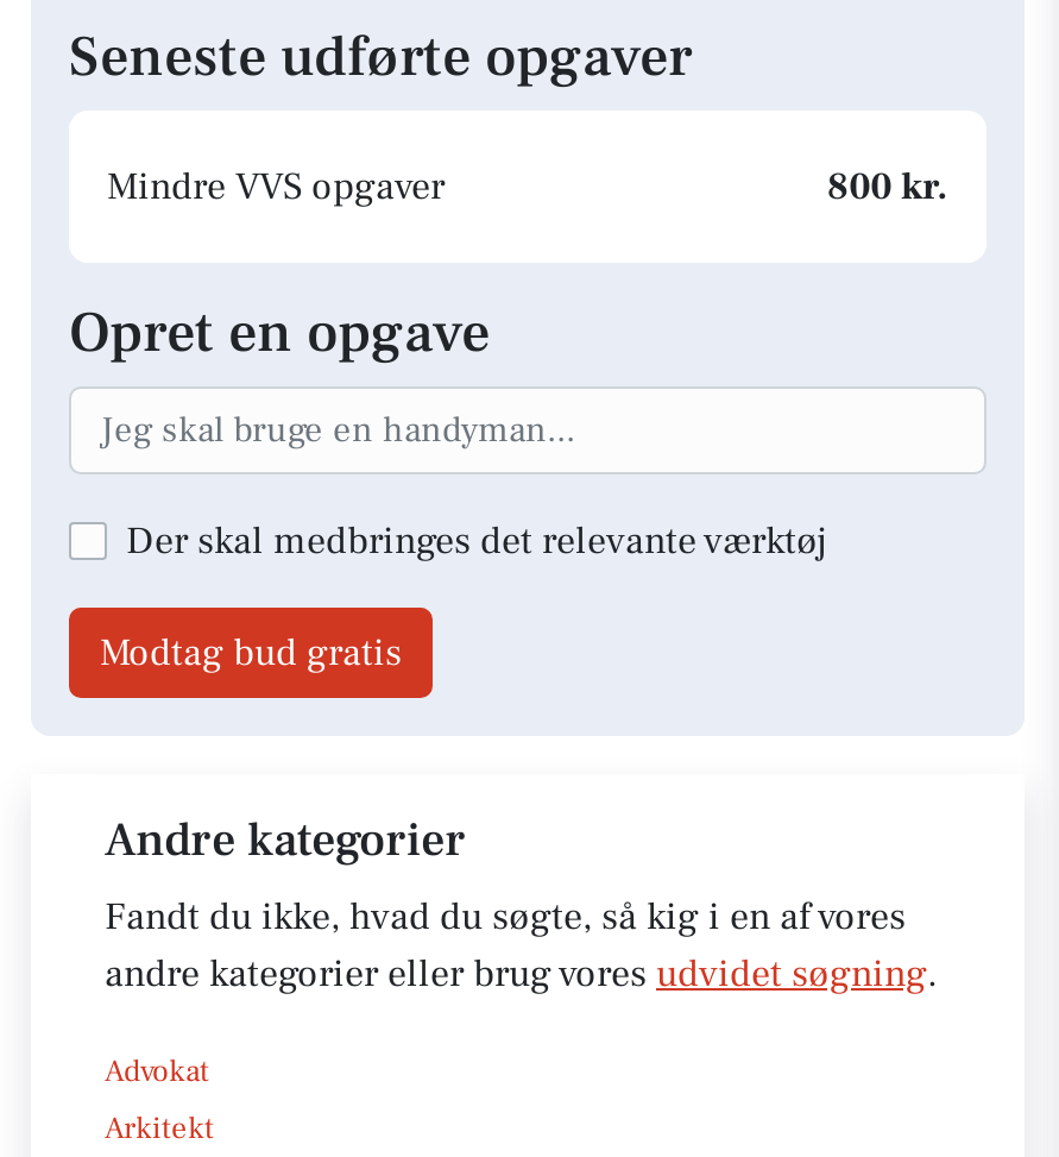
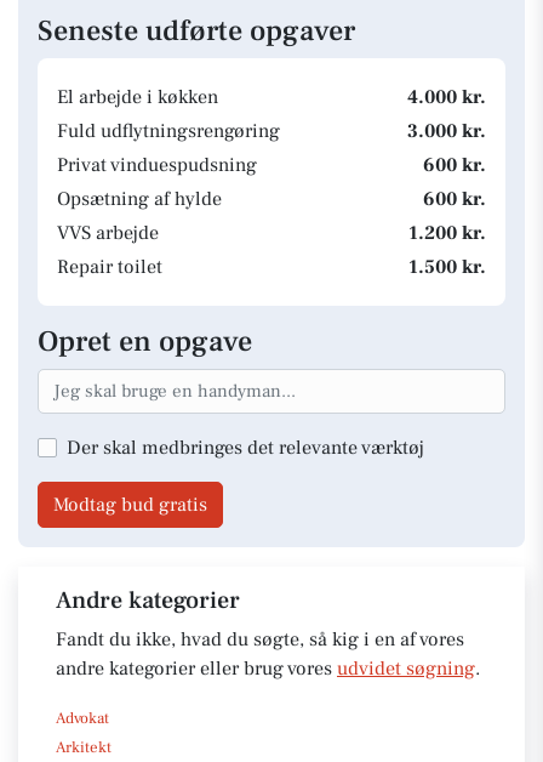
[107,163,948,210] Mindre VVS opgaver | 800 kr. -> [57,85,486,279] El arbejde i køkken | 4.000 kr. | Fuld udflytningsrengøring | 3.000 kr. | Privat vinduespudsning | 600 kr. | Opsætning af hylde | 600 kr. | VVS arbejde | 1.200 kr. | Repair toilet | 1.500 kr.

